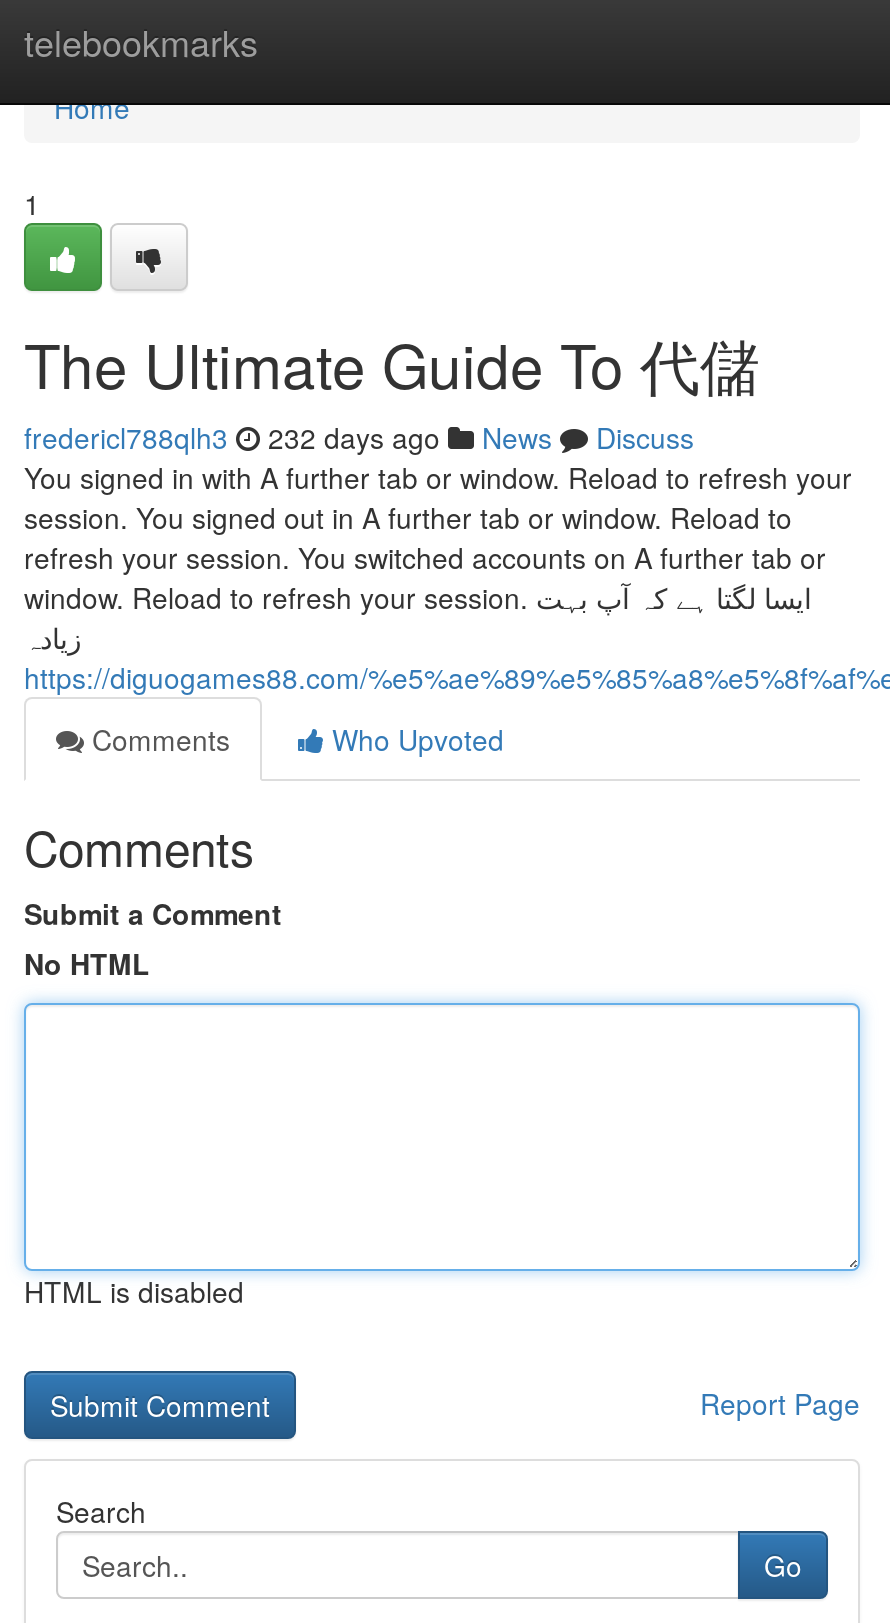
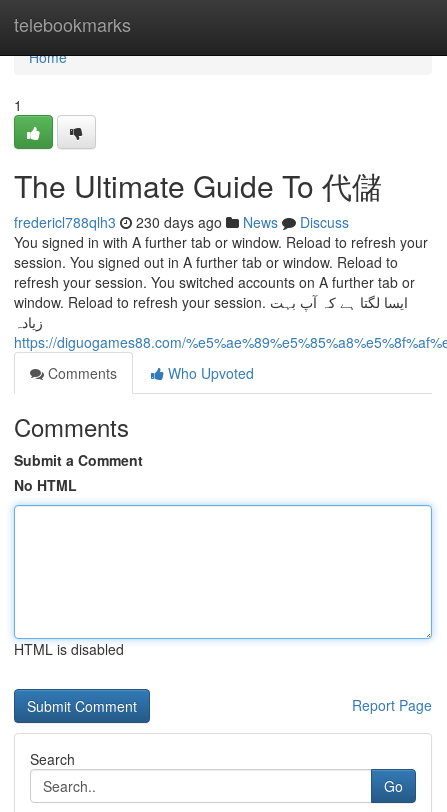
[24,417,694,457] fredericl788qlh3 232 days ago News Discuss -> [14,212,349,232] fredericl788qlh3 230 days ago News Discuss

